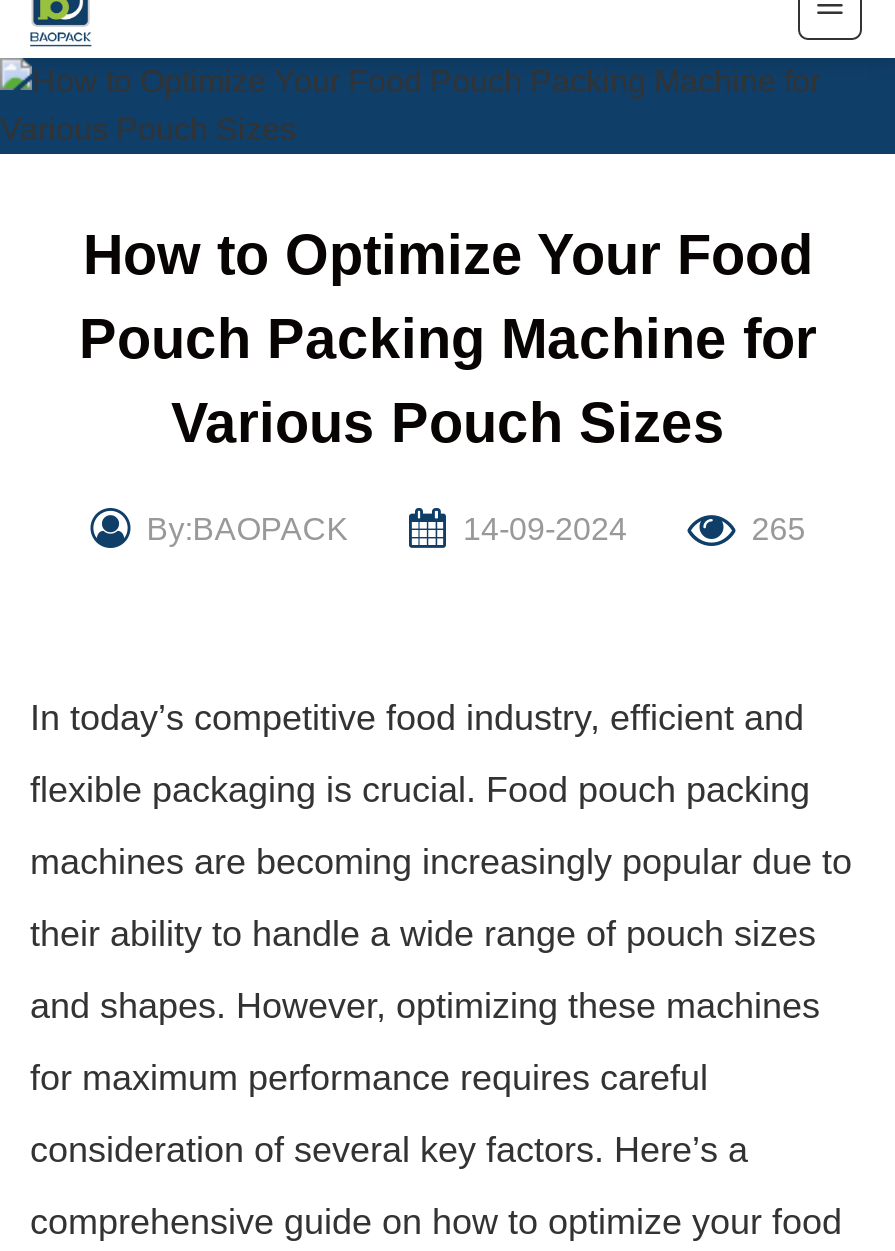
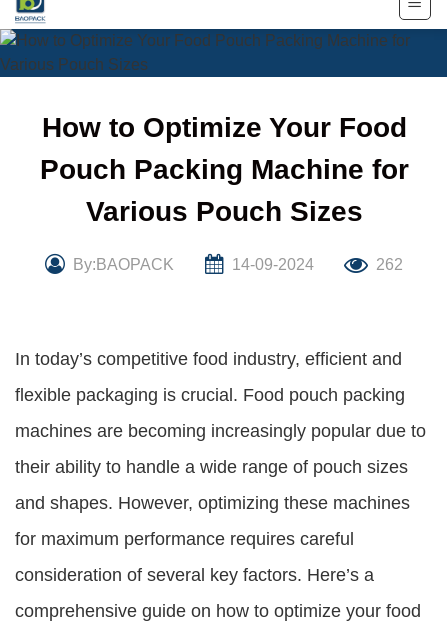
[752,512,806,546] 265 -> [376,256,403,273] 262

